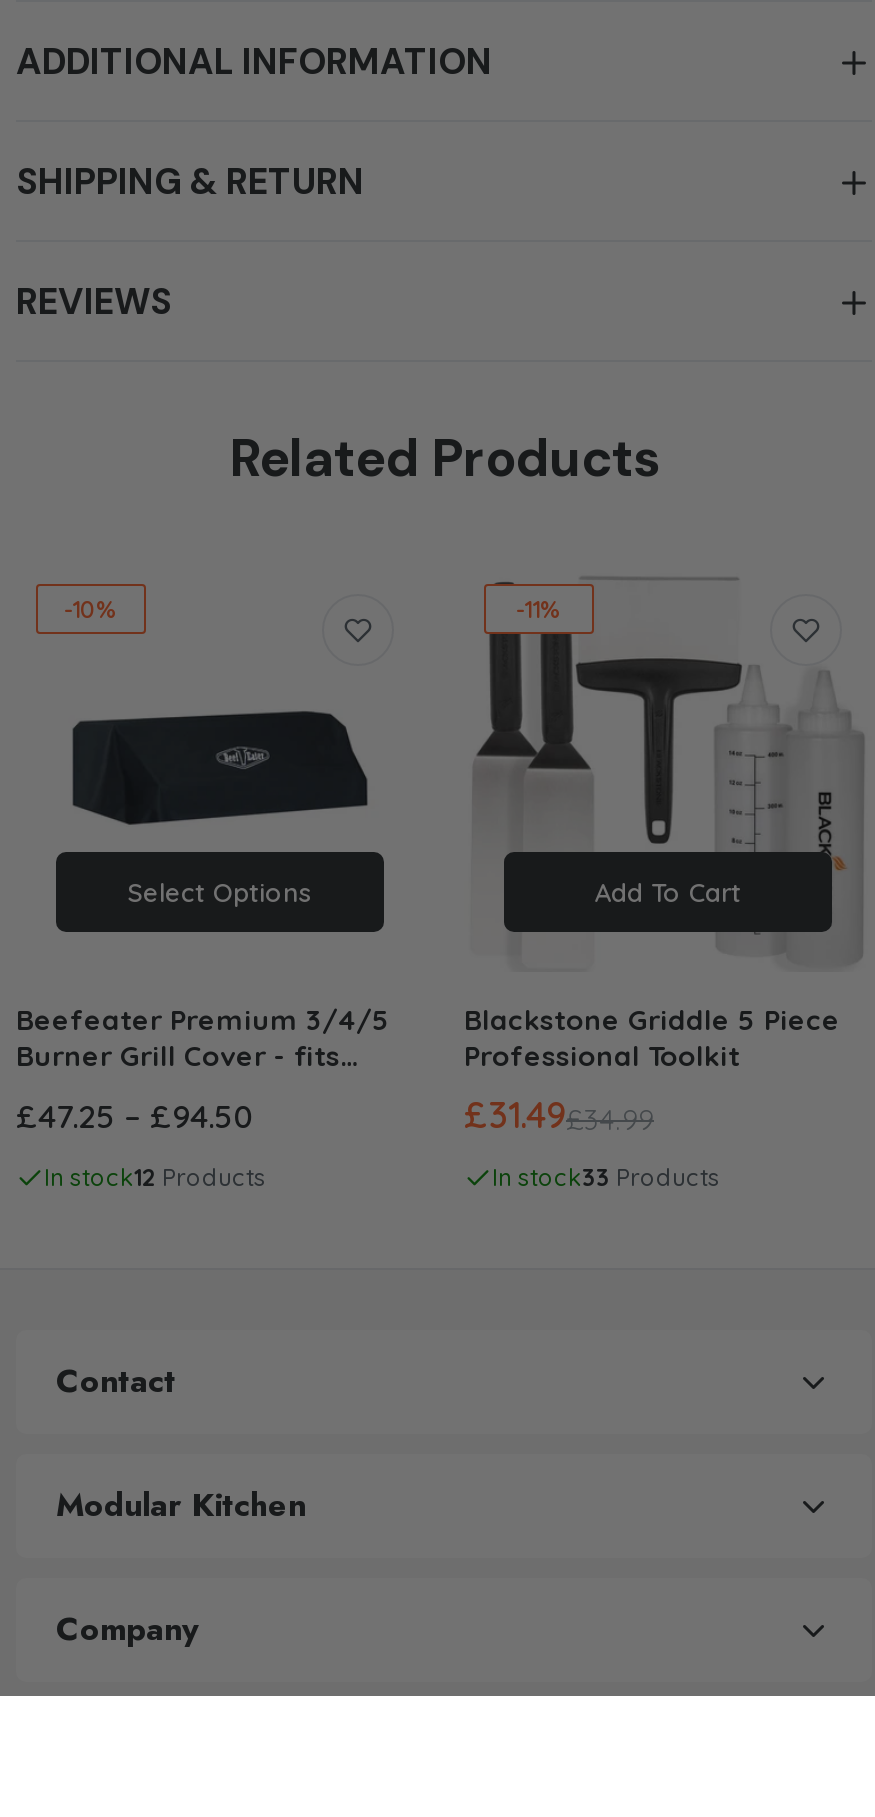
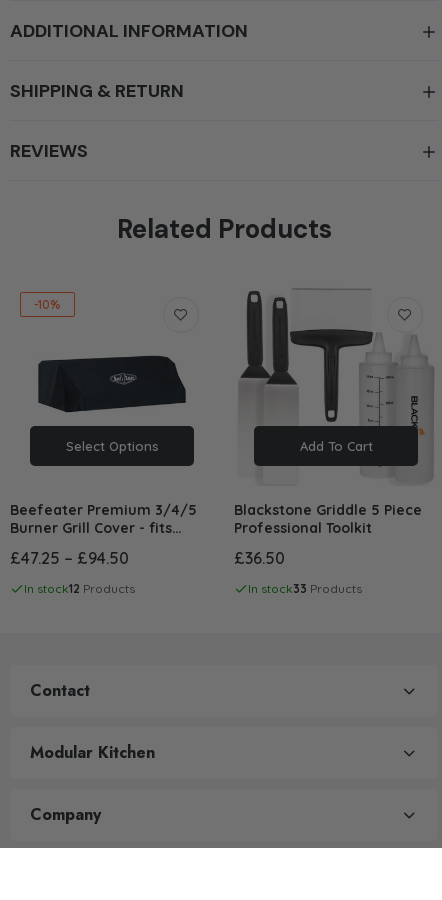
[516,594,562,624] -11% -> none
[464,1092,654,1138] £31.49£34.99 -> [234,548,285,568] £36.50

